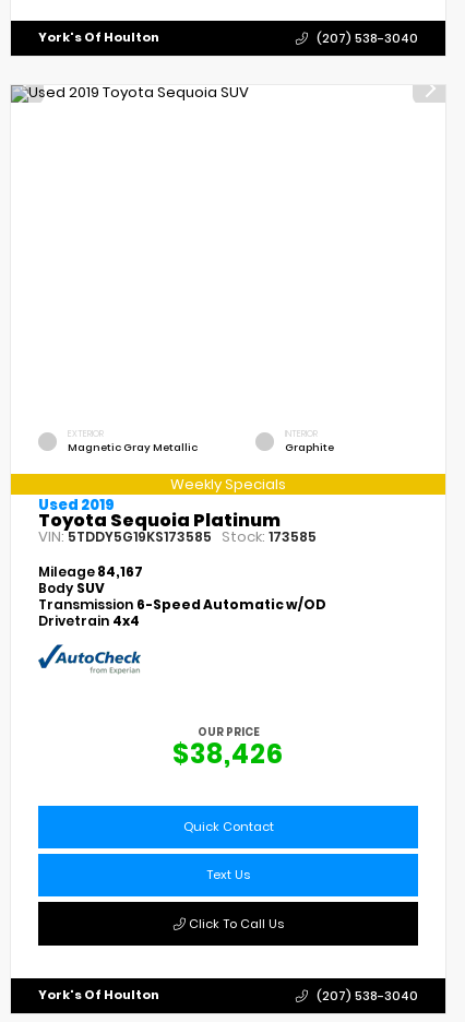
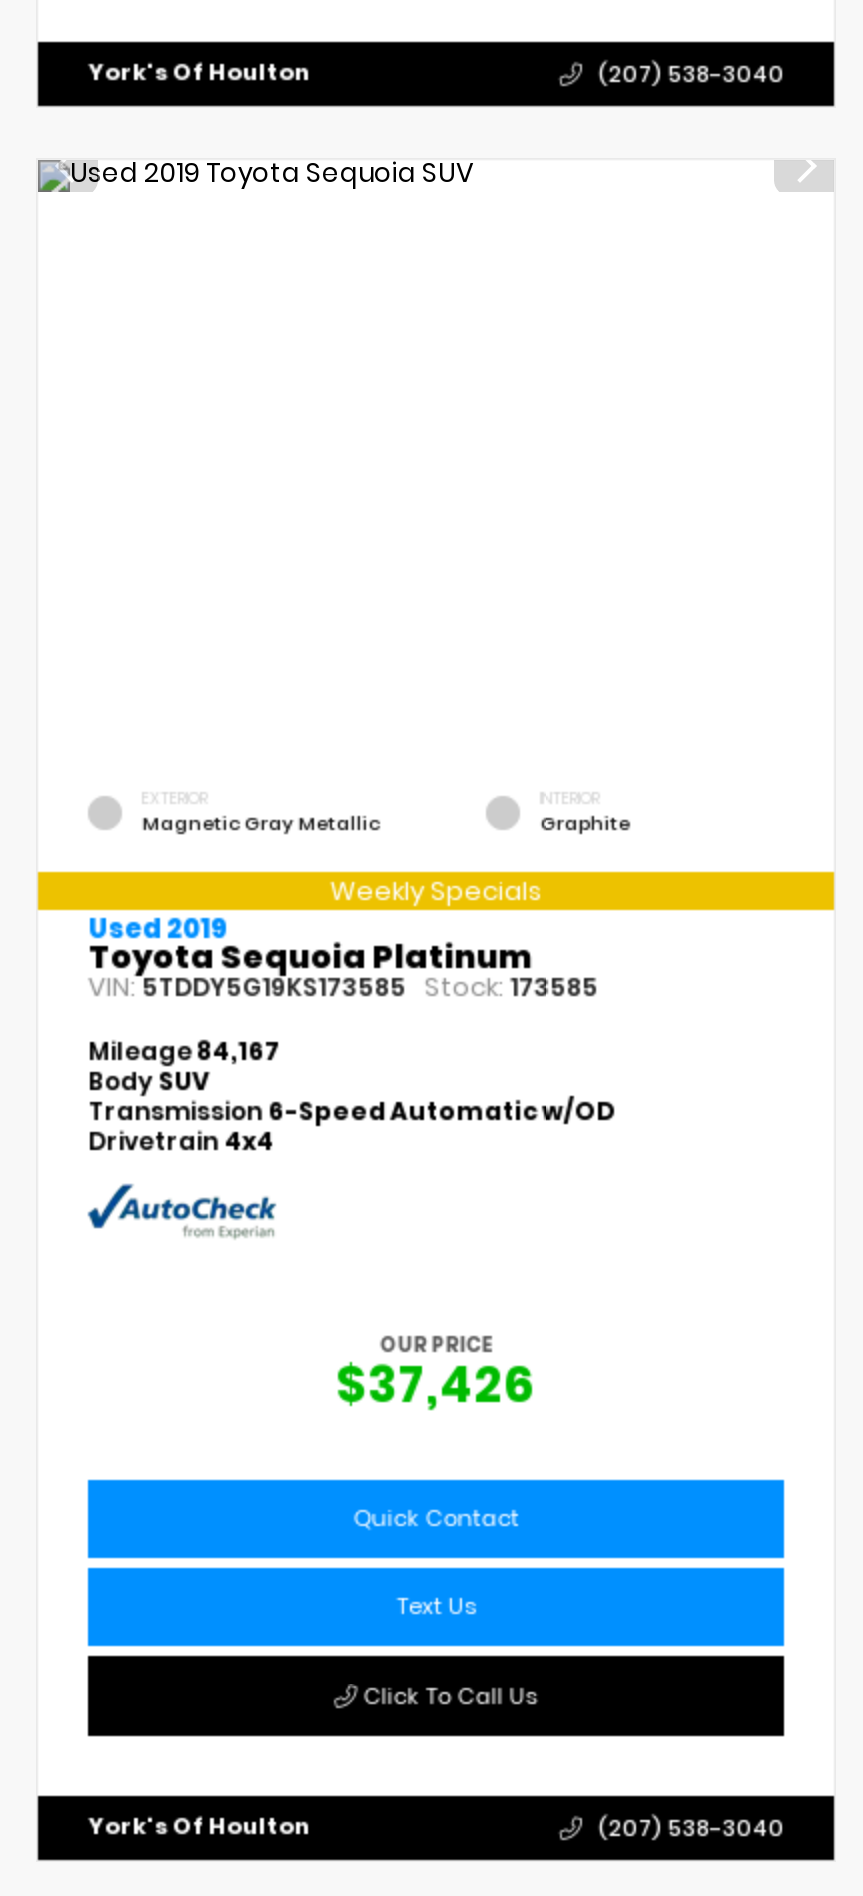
[172,735,284,771] $38,426 -> [336,1351,536,1417] $37,426

